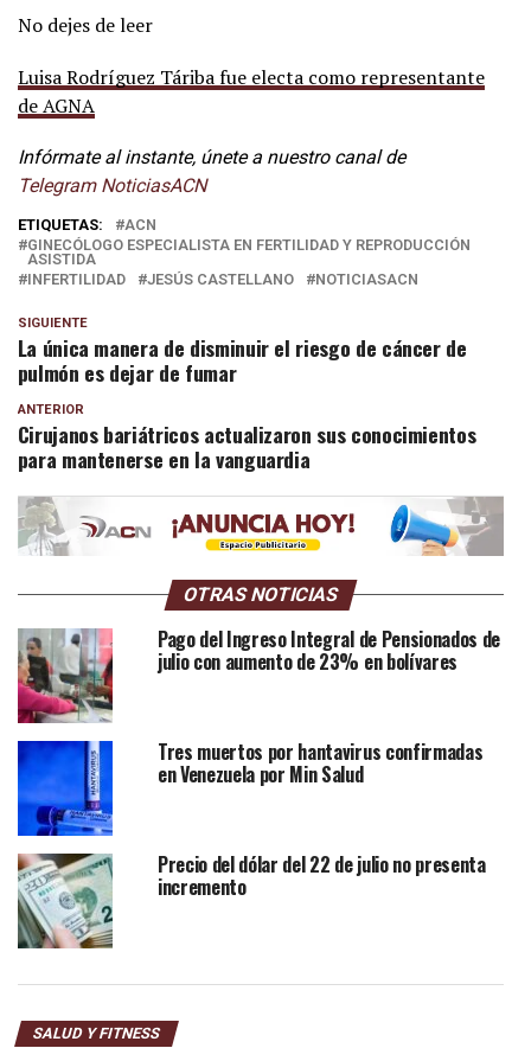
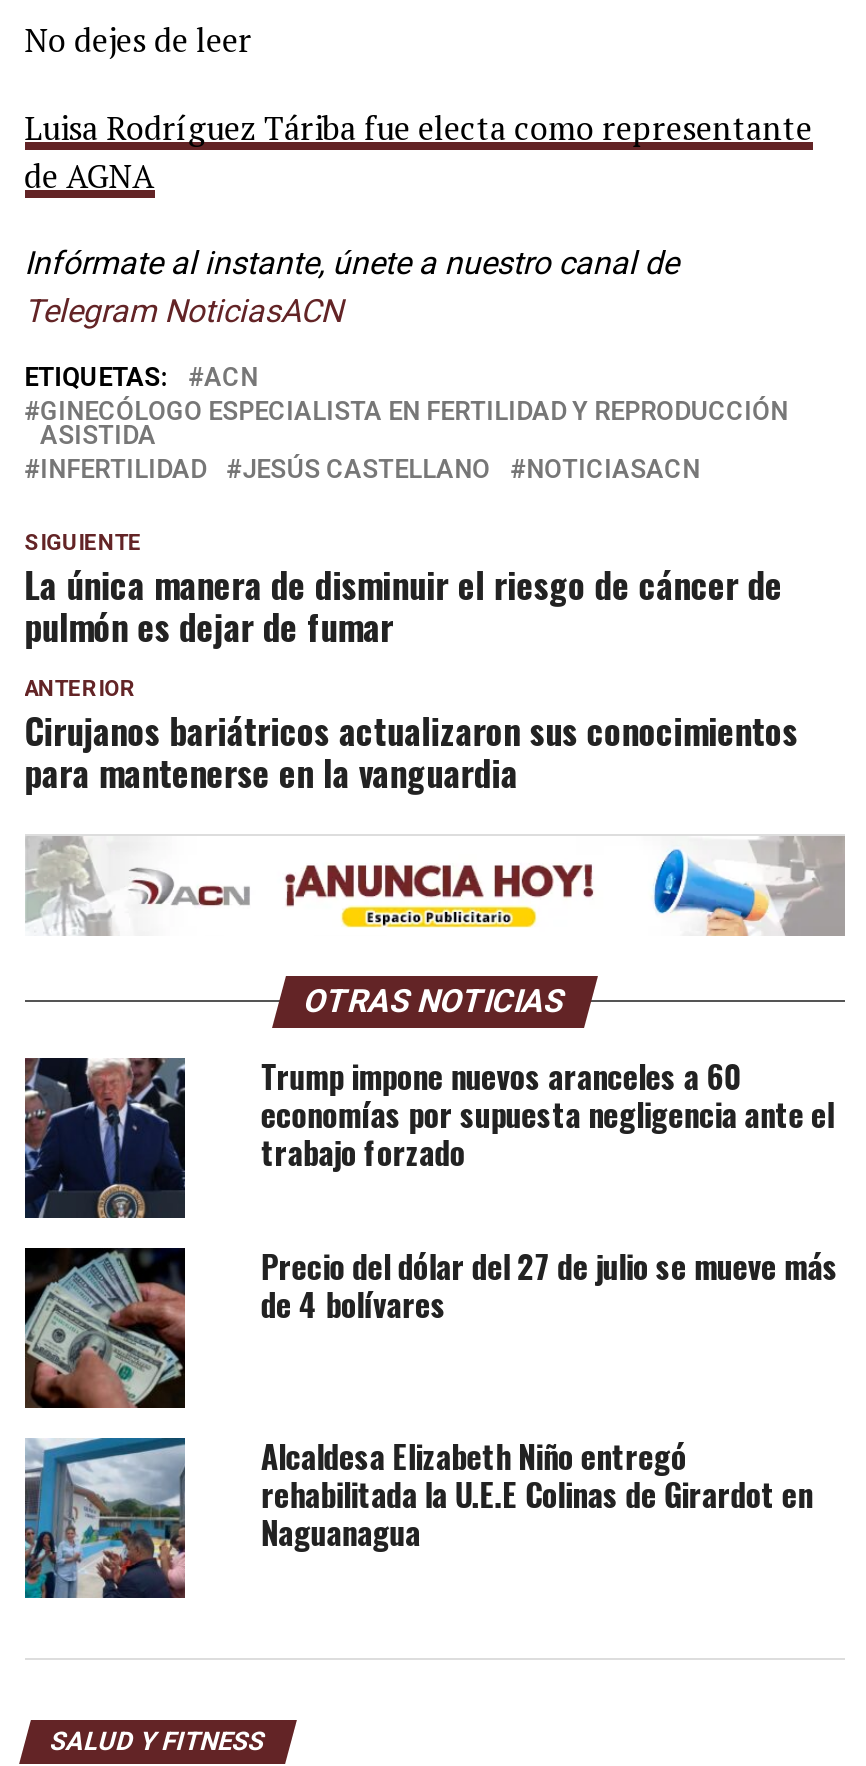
[17,625,500,724] [image] | Pago del Ingreso Integral de Pensionados de | julio con aumento de 23% en bolívares -> [23,1053,834,1220] [image] | Trump impone nuevos aranceles a 60 | economías por supuesta negligencia ante el | trabajo forzado
[17,738,483,837] [image] | Tres muertos por hantavirus confirmadas | en Venezuela por Min Salud -> [23,1243,838,1410] [image] | Precio del dólar del 27 de julio se mueve más | de 4 bolívares
[17,850,486,950] [image] | Precio del dólar del 22 de julio no presenta | incremento -> [23,1433,813,1600] [image] | Alcaldesa Elizabeth Niño entregó | rehabilitada la U.E.E Colinas de Girardot en | Naguanagua

